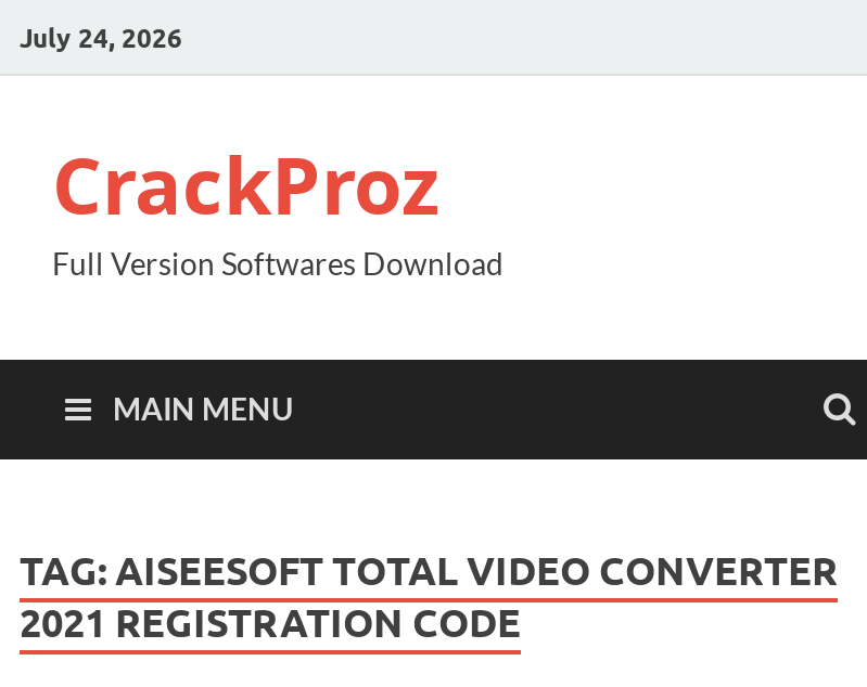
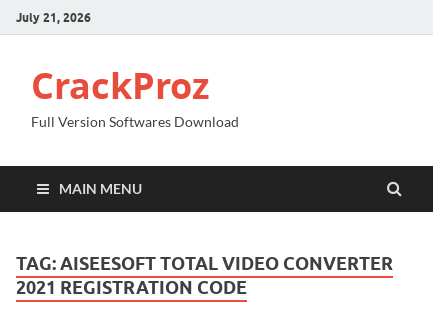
[20,21,182,53] July 24, 2026 -> [16,9,91,24] July 21, 2026

